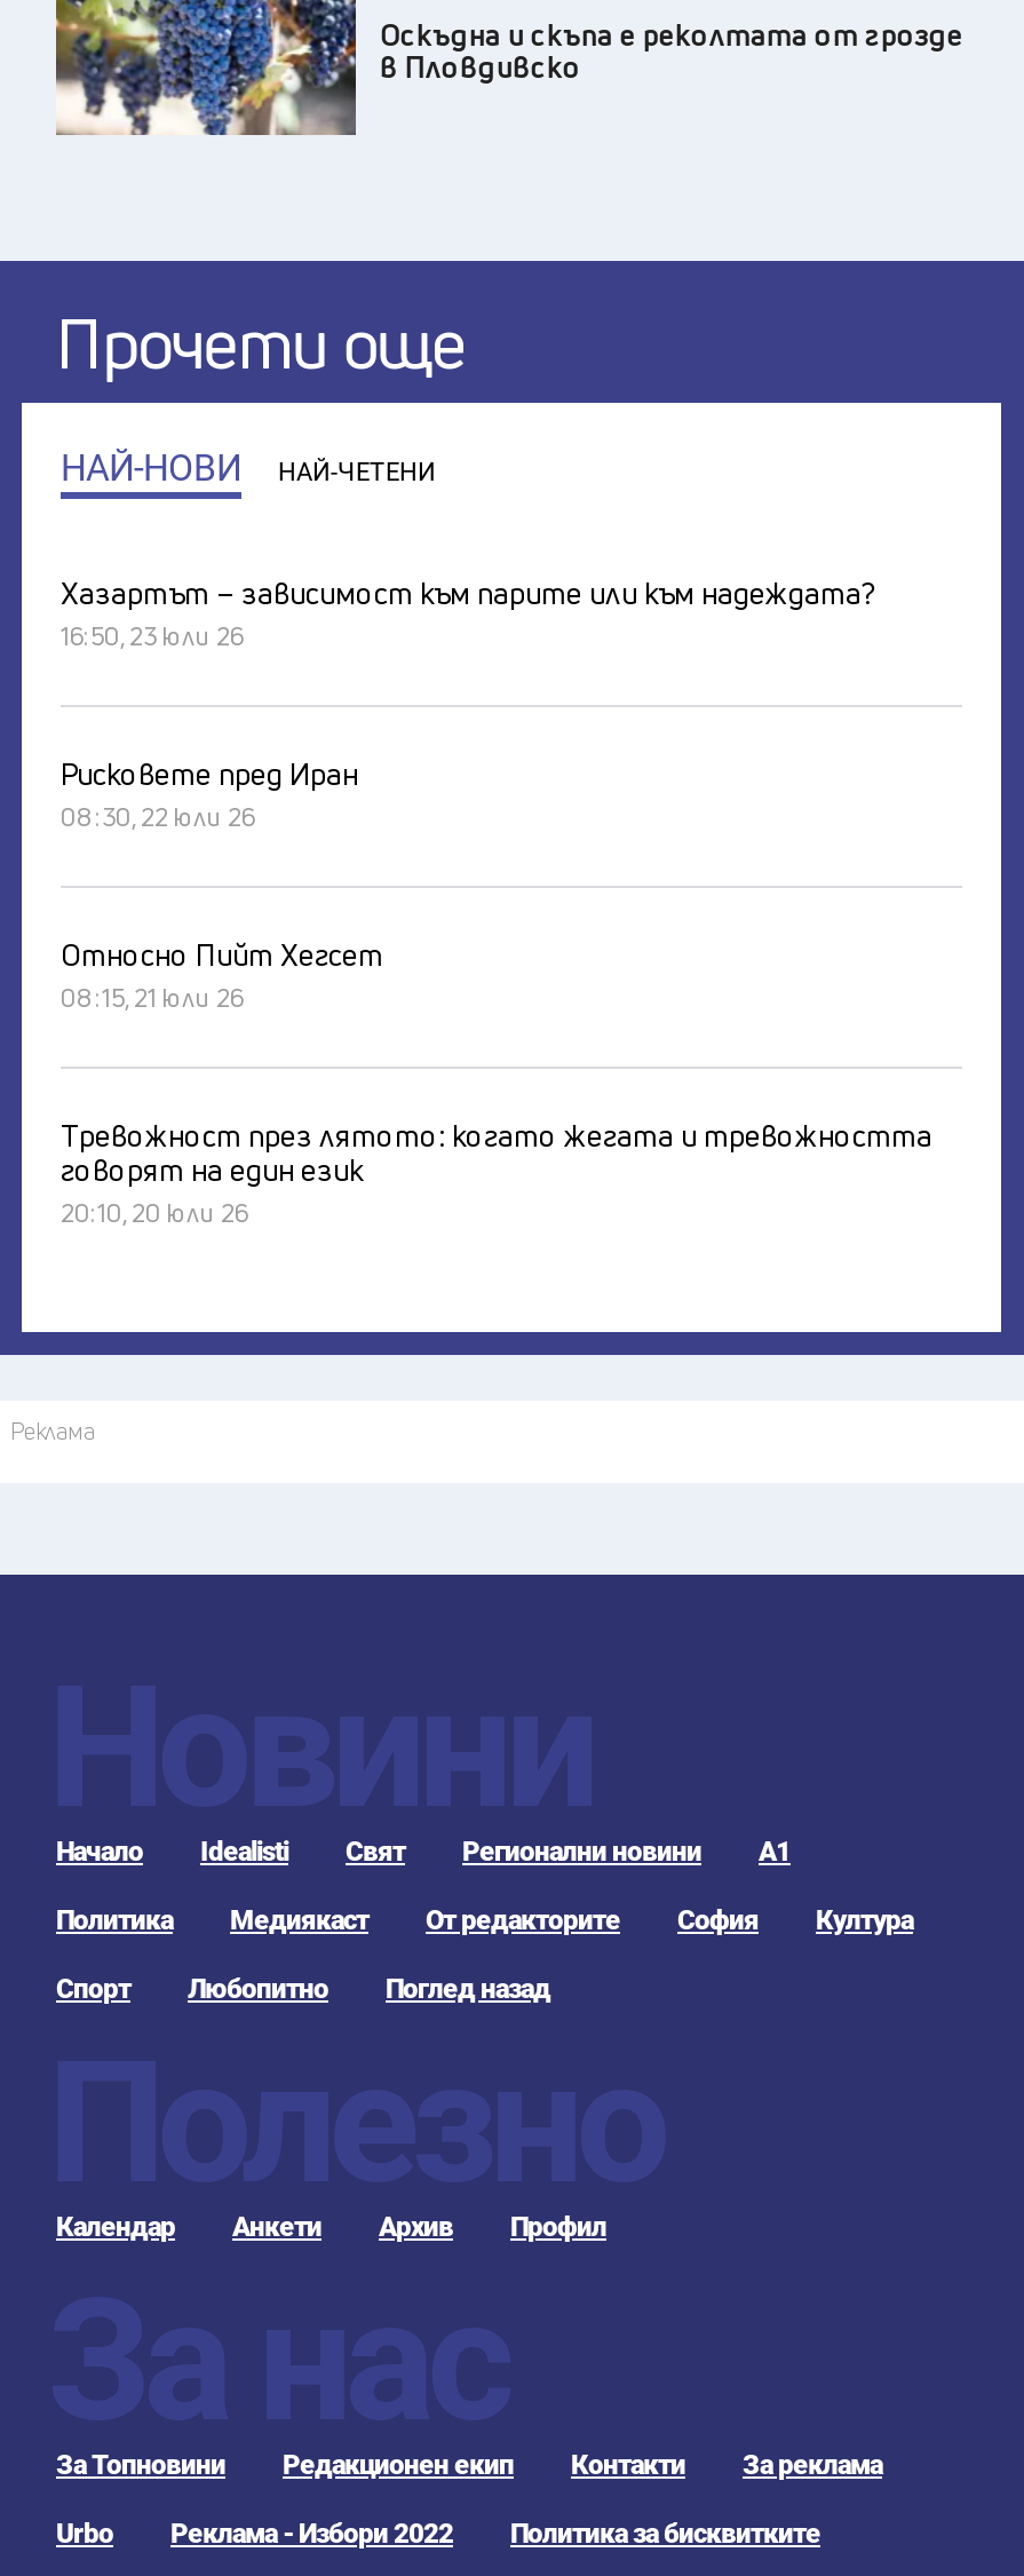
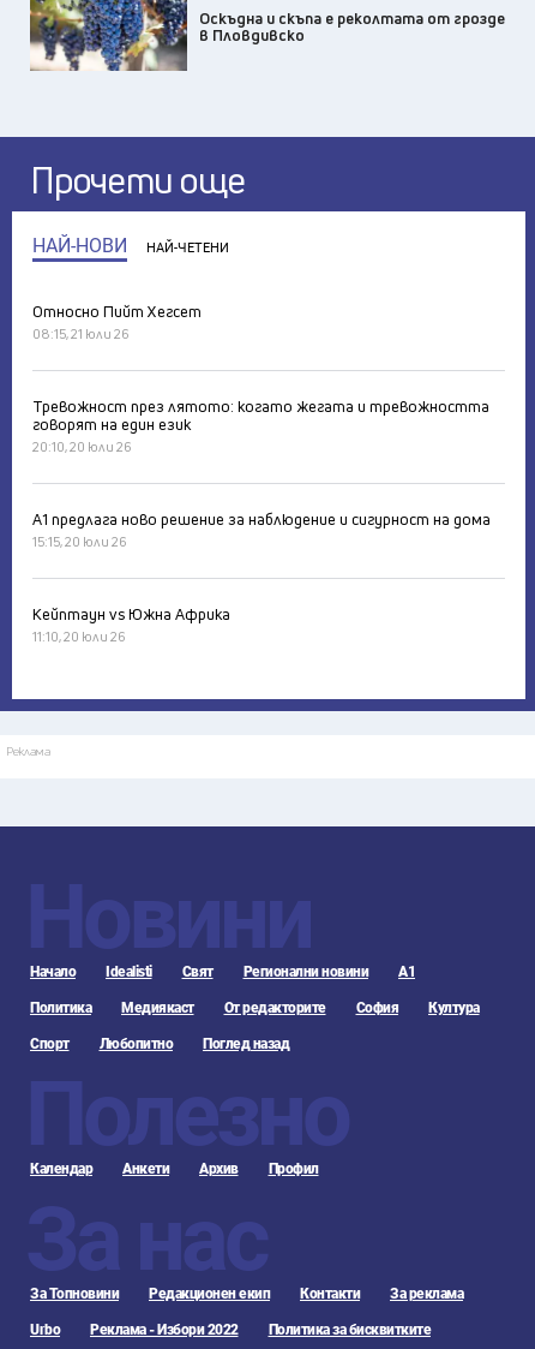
[61,572,873,833] Хазартът – зависимост към парите или към надеждата? | 16:50, 23 юли 26 | Рисковете пред Иран | 08:30, 22 юли 26 -> none
moved [61,934,932,1229] -> [32,300,489,455]: Относно Пийт Хегсет | 08:15, 21 юли 26 | Тревожност през лятото: когато жегата и тревожността | говорят на един език | 20:10, 20 юли 26
none -> [32,508,491,645] А1 предлага ново решение за наблюдение и сигурност на дома | 15:15, 20 юли 26 | Кейптаун vs Южна Африка | 11:10, 20 юли 26

